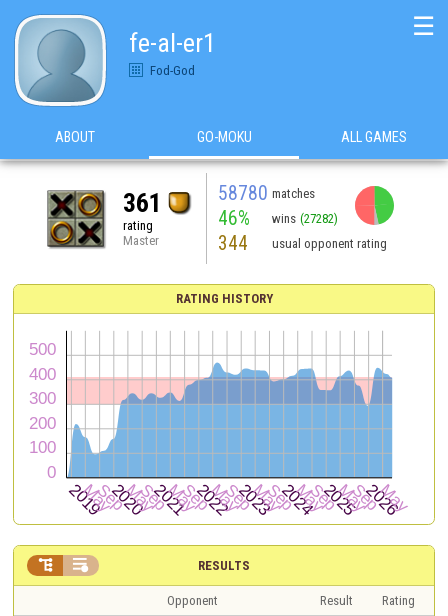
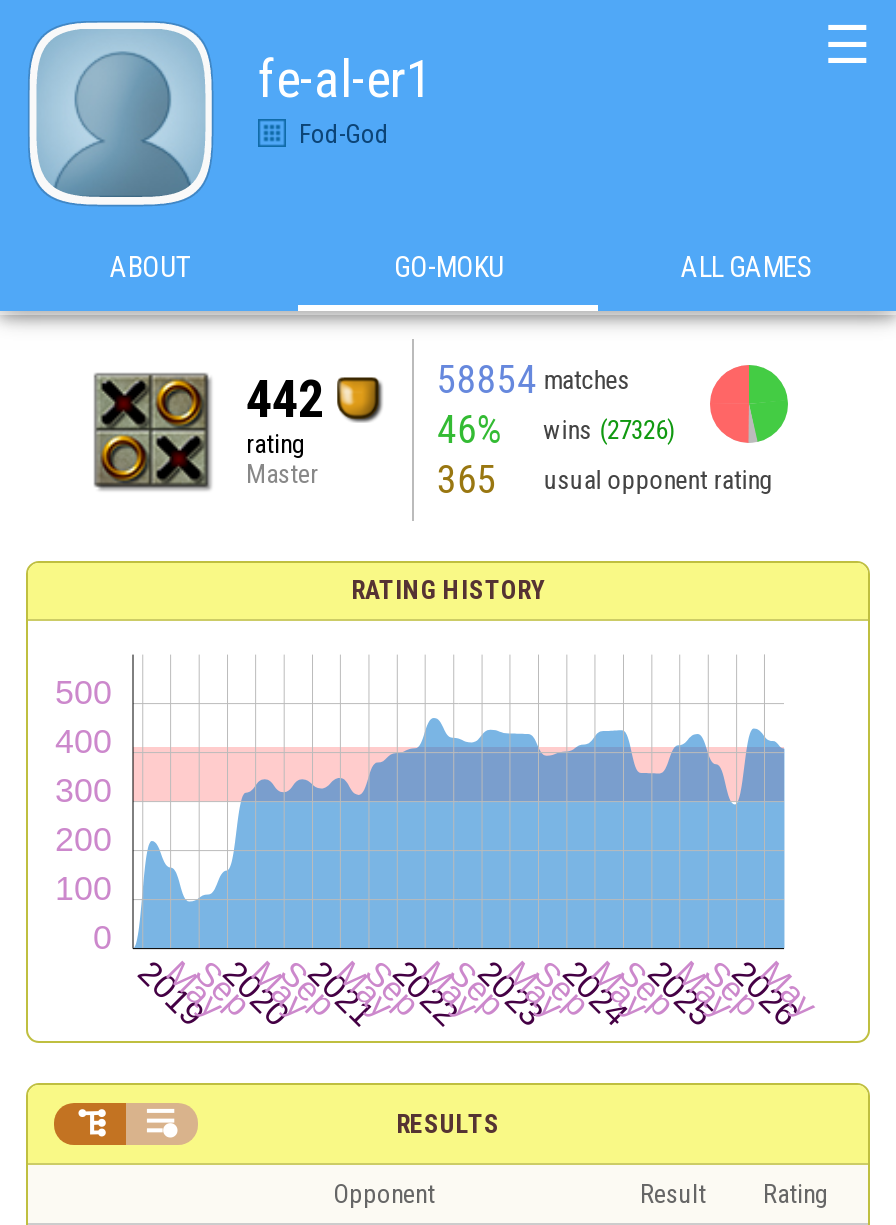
[218,181,315,204] 58780 matches -> [437,356,629,402] 58854 matches
[123,187,162,217] 361 -> [246,368,324,428] 442
[218,206,338,229] 46% wins (27282) -> [437,406,675,452] 46% wins (27326)
[218,231,387,254] 344 usual opponent rating -> [437,456,773,502] 365 usual opponent rating

